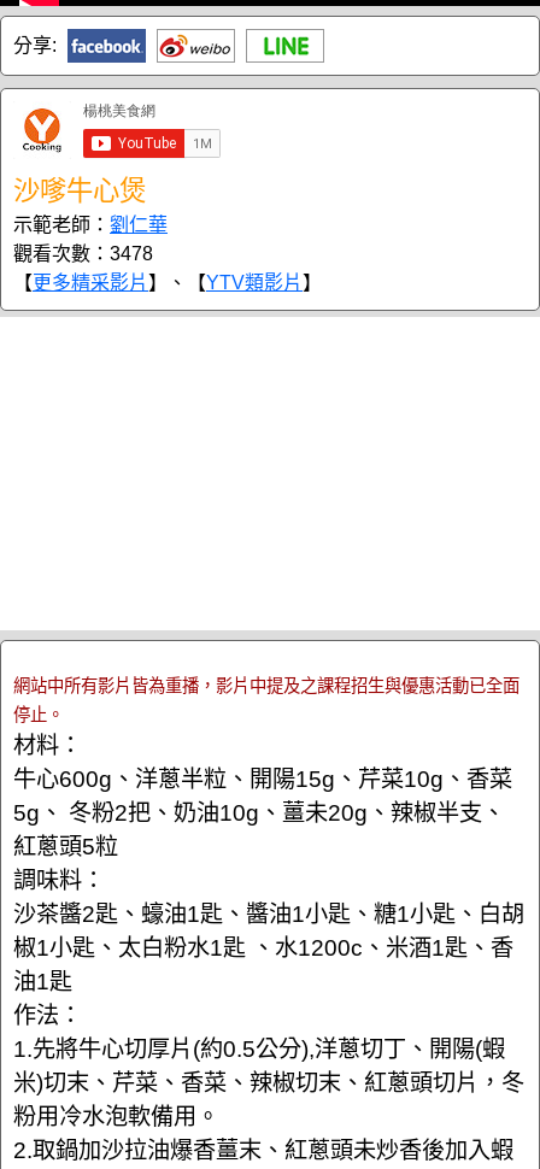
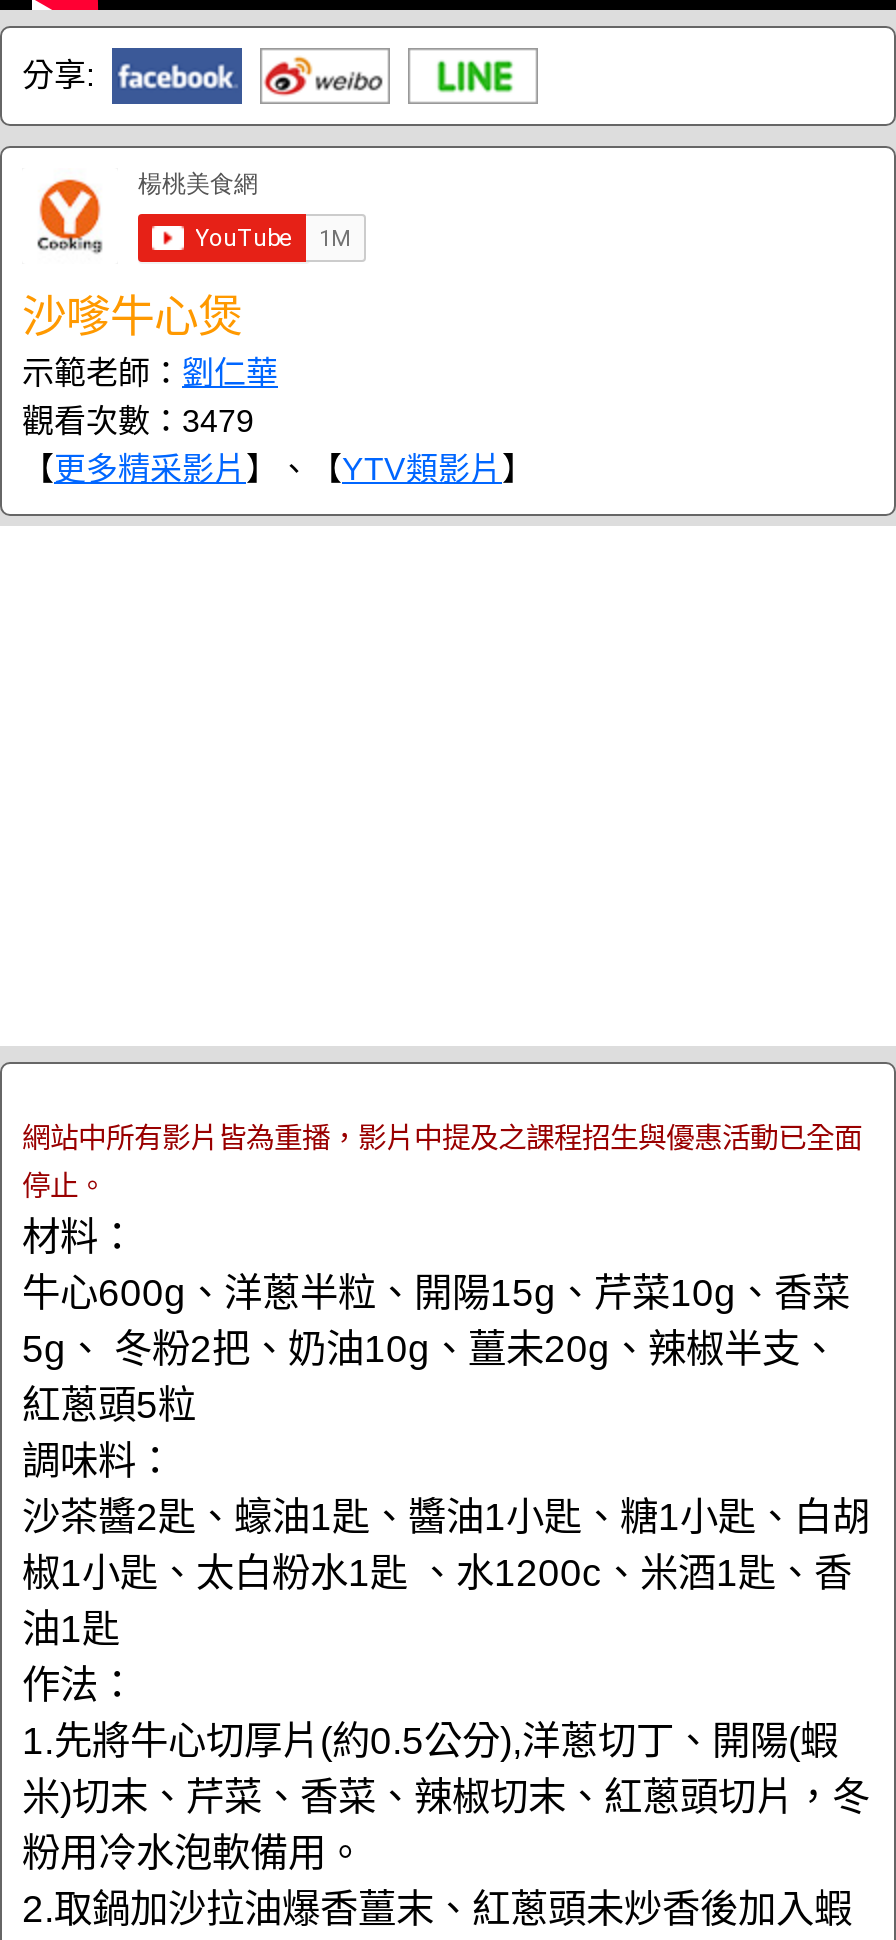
[13,243,153,264] 觀看次數：3478 -> [22,404,254,438] 觀看次數：3479

